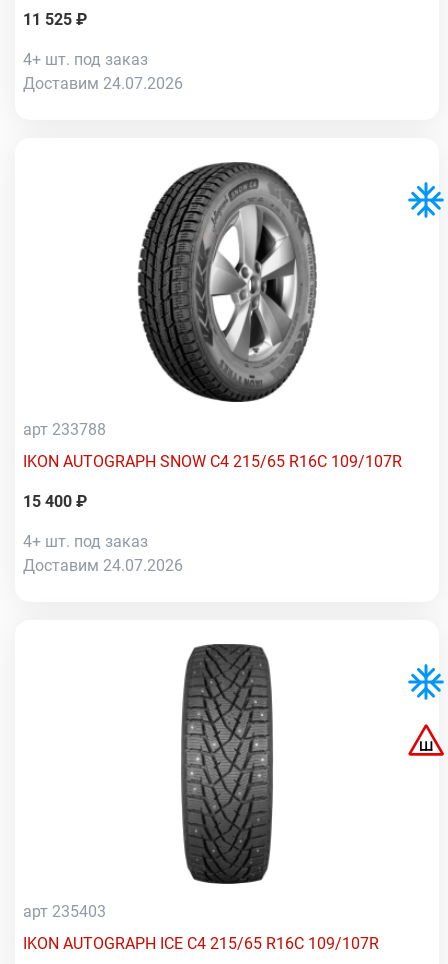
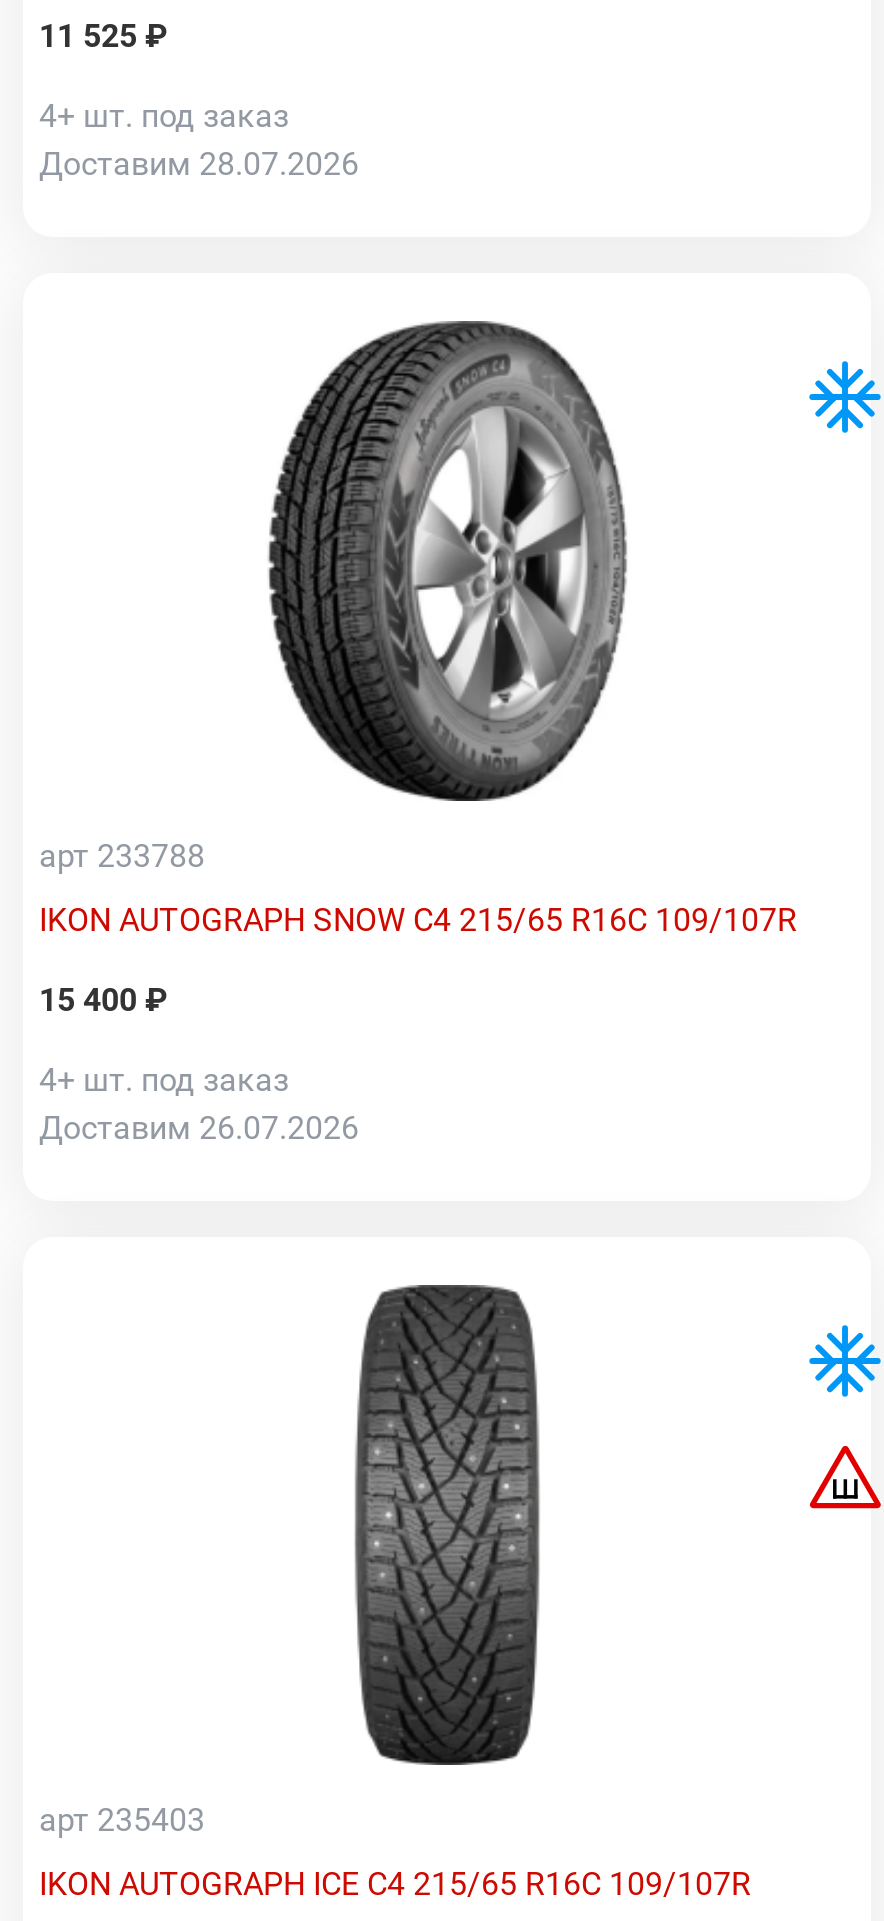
[23,74,183,93] Доставим 24.07.2026 -> [39,145,359,183] Доставим 28.07.2026
[23,556,183,575] Доставим 24.07.2026 -> [39,1109,359,1147] Доставим 26.07.2026

